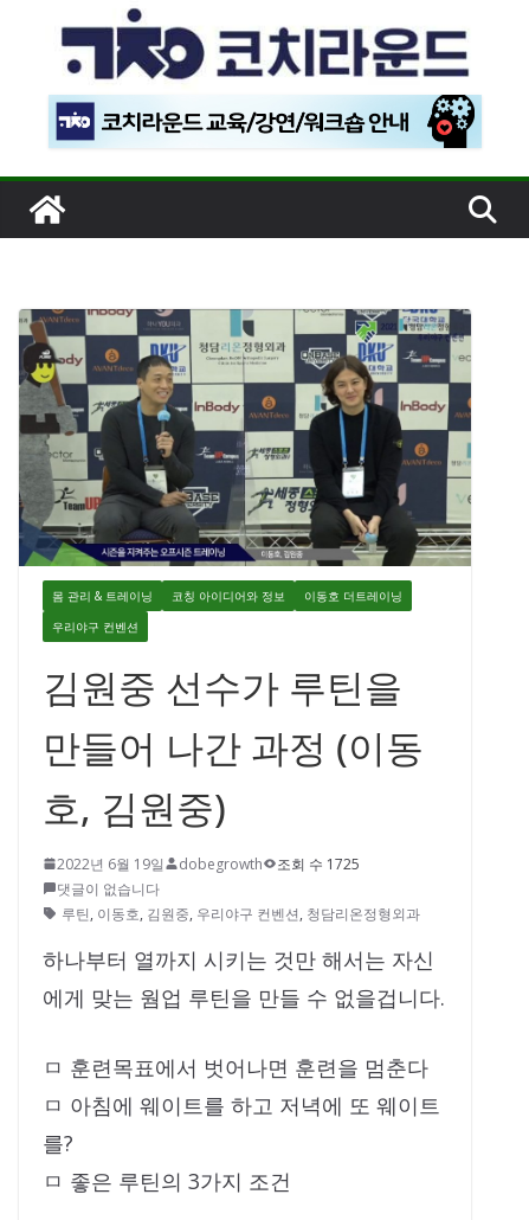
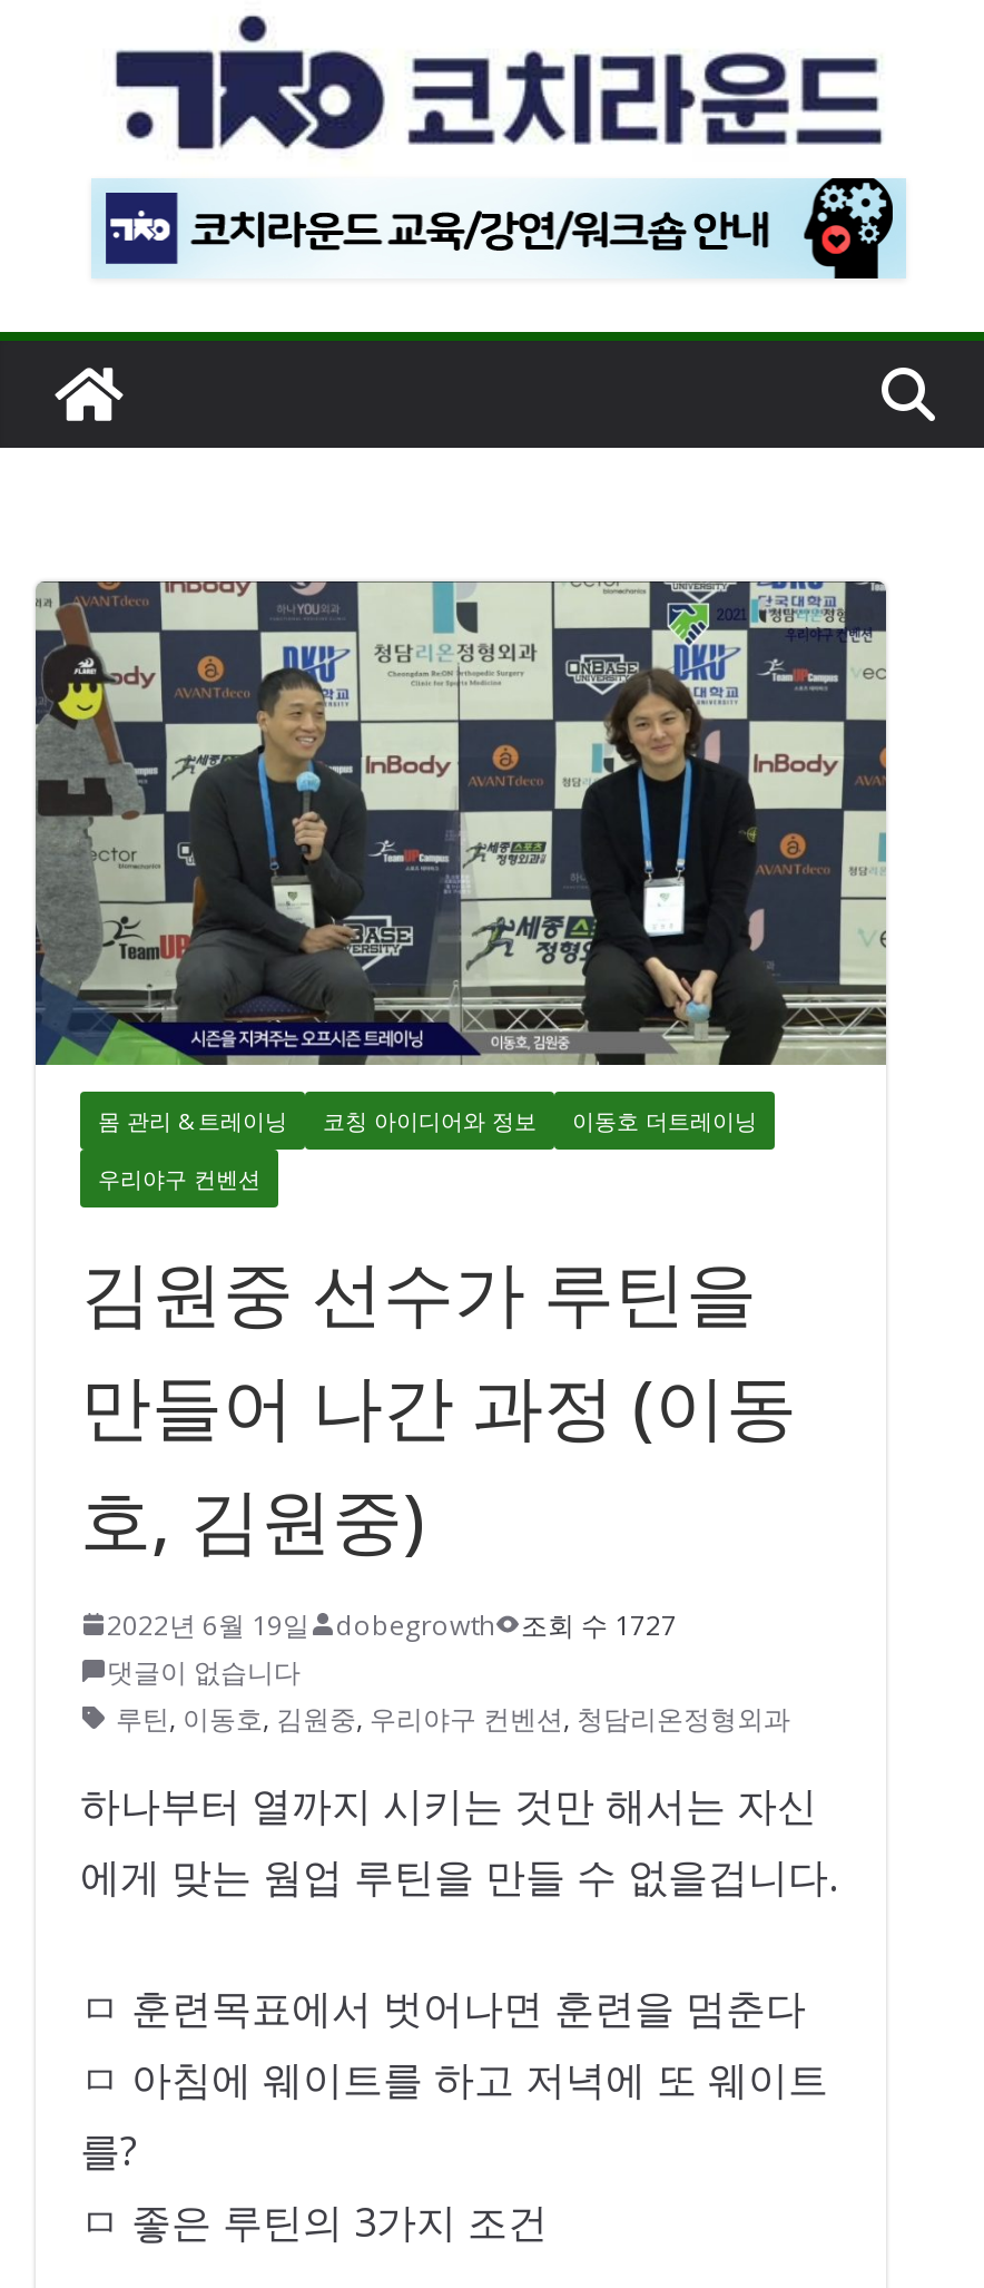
[277,854,360,874] 조회 수 1725 -> [521,1606,677,1644] 조회 수 1727

